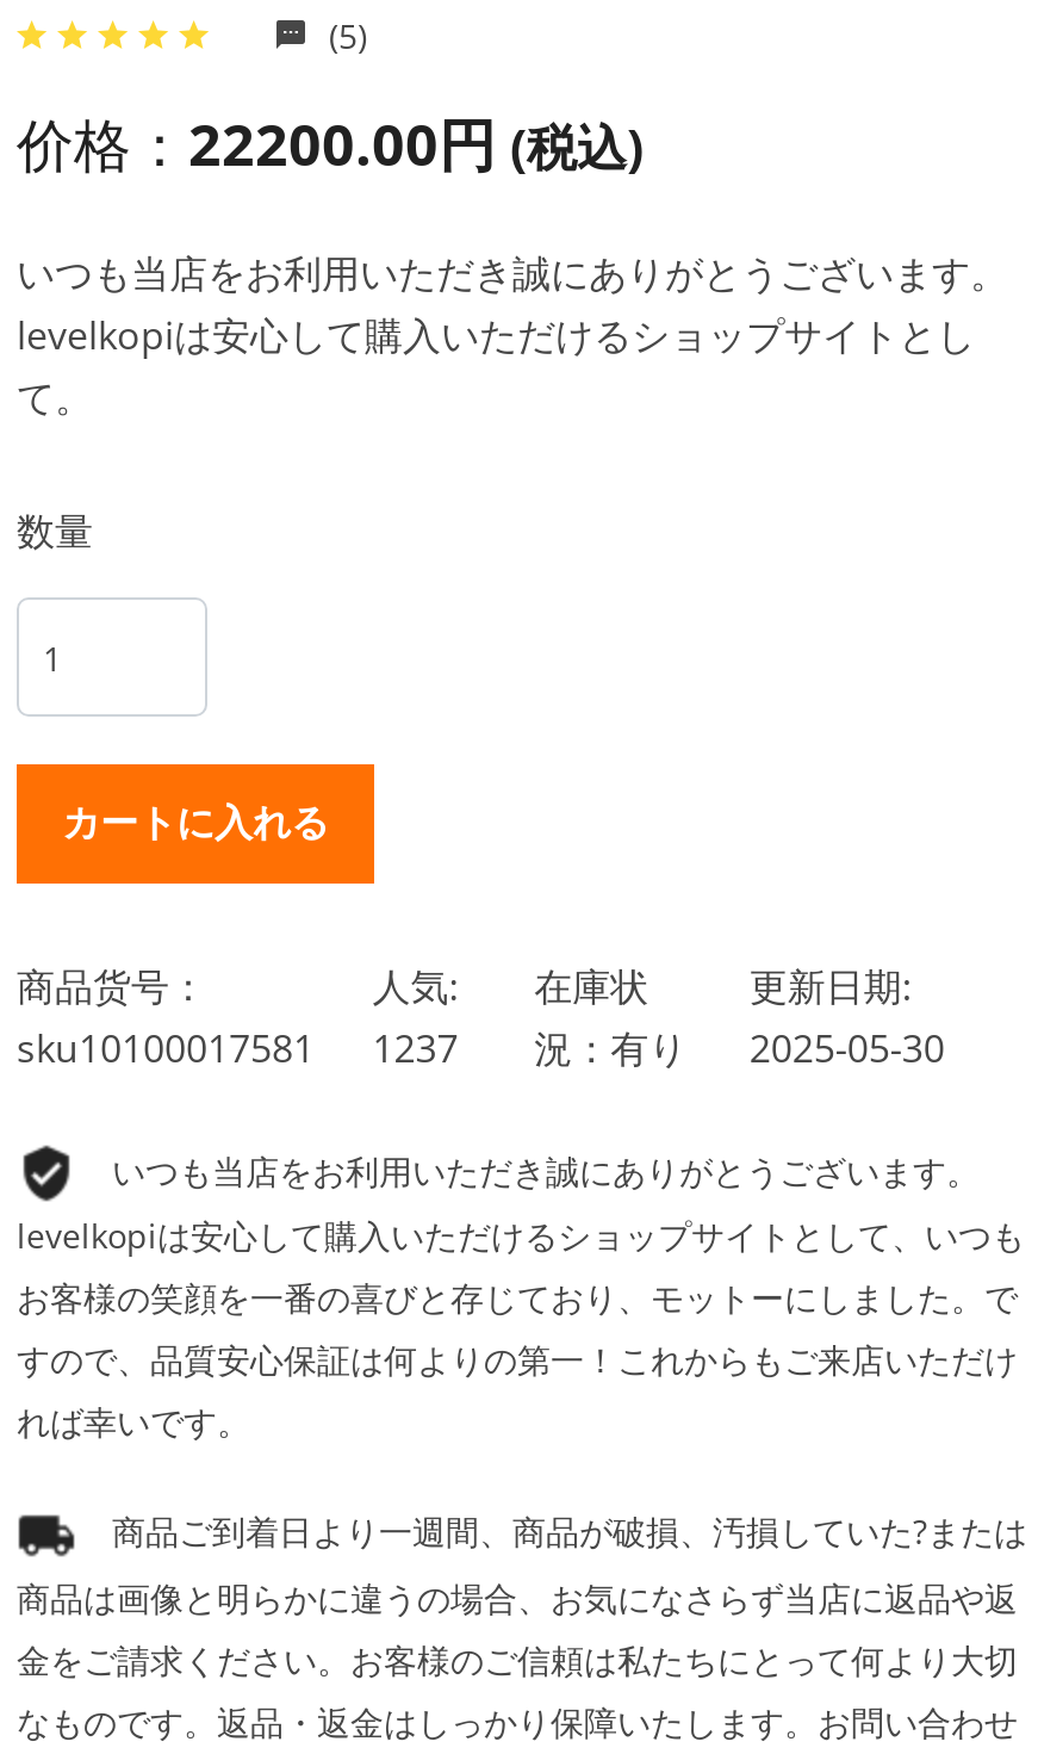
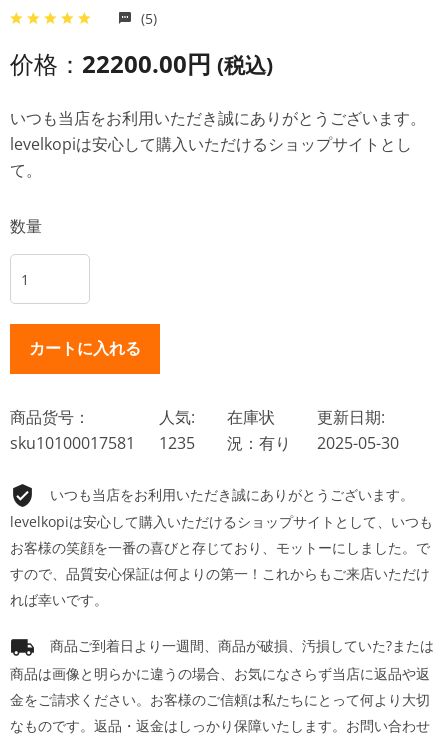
[17,1022,945,1075] sku10100017581 1237 況：有り 2025-05-30 -> [10,432,399,454] sku10100017581 1235 況：有り 2025-05-30

